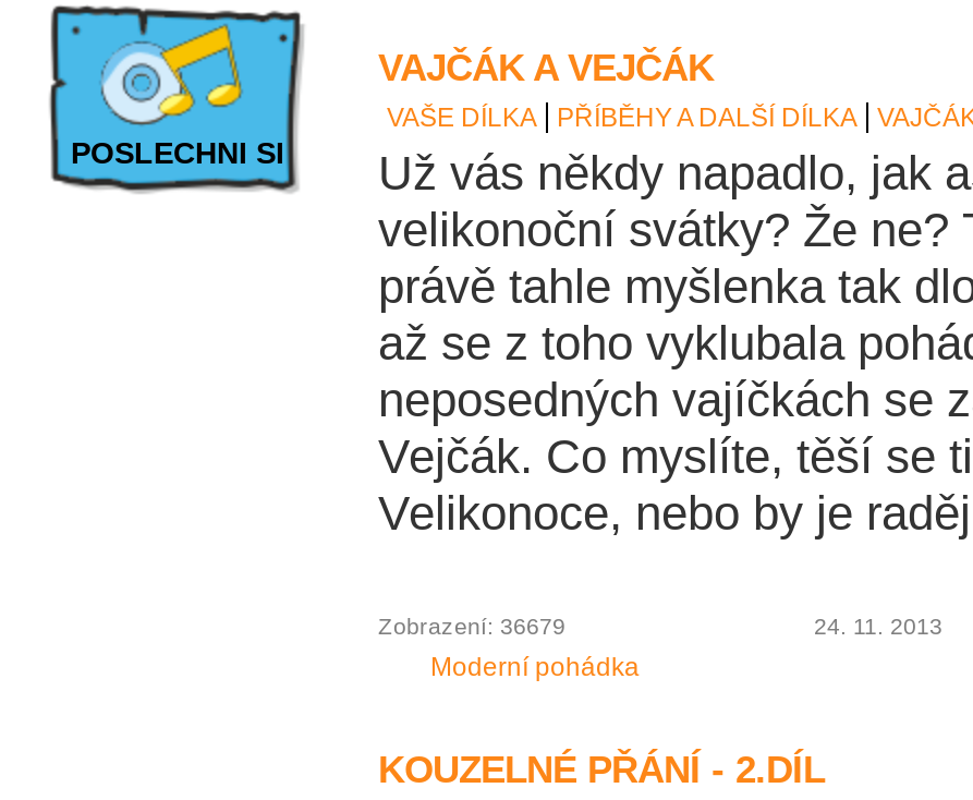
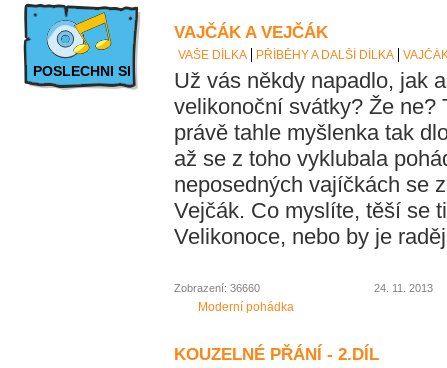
[378,613,565,639] Zobrazení: 36679 -> [174,282,260,294] Zobrazení: 36660

